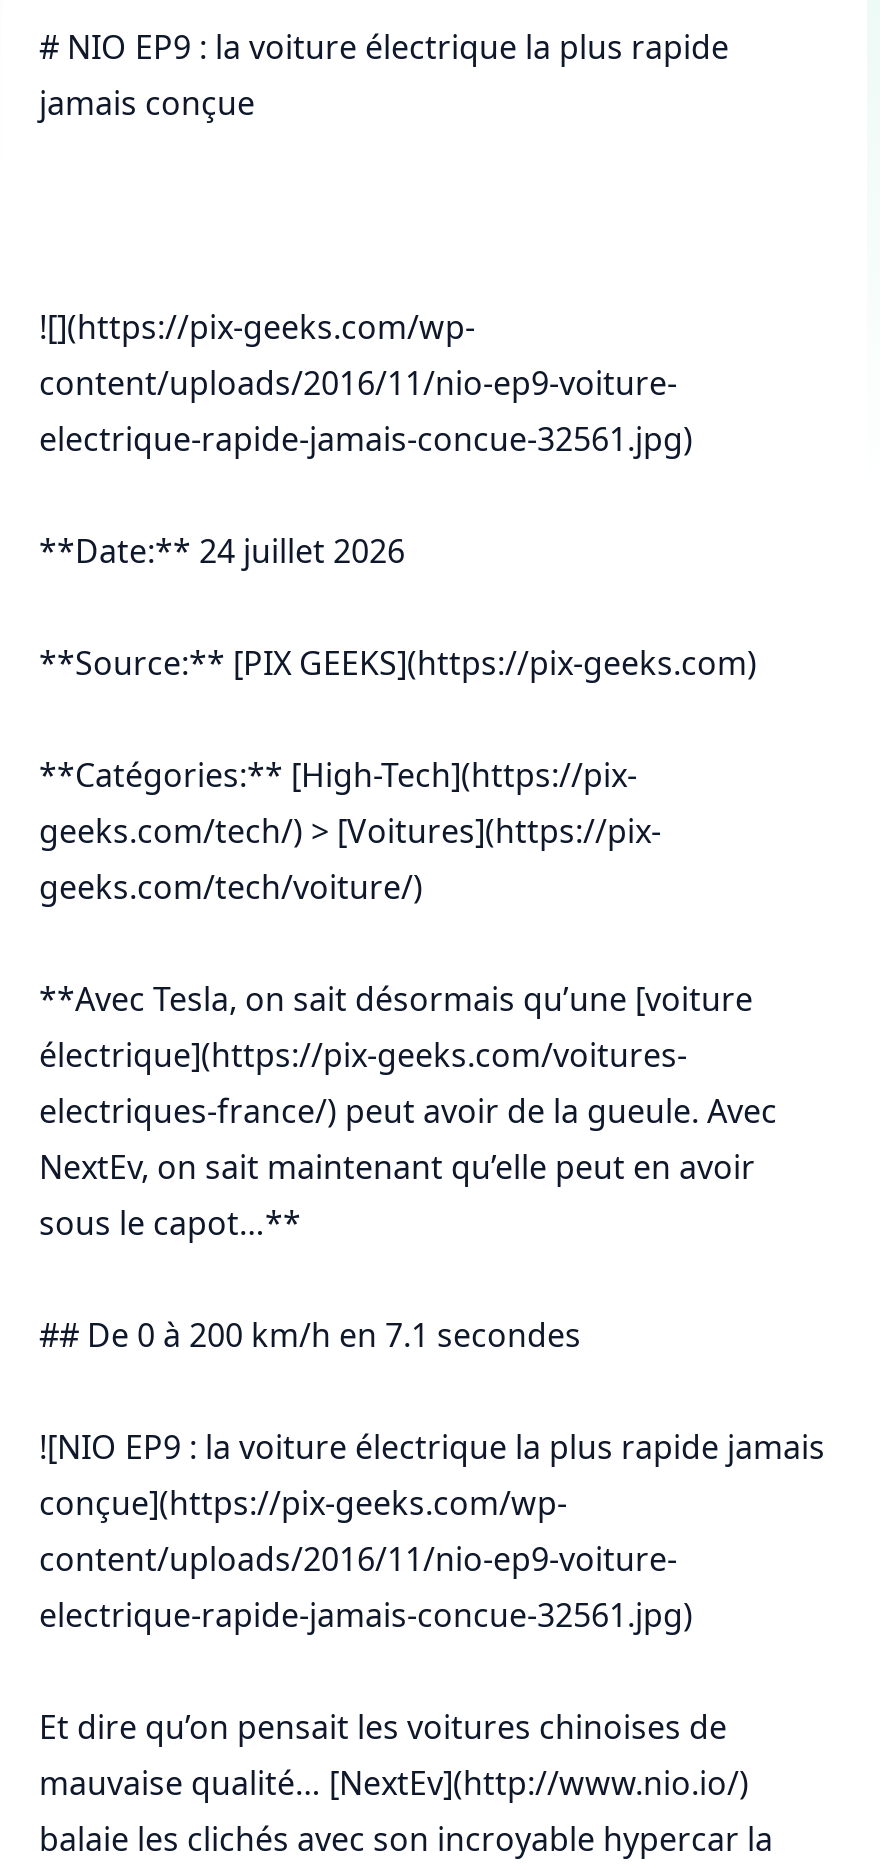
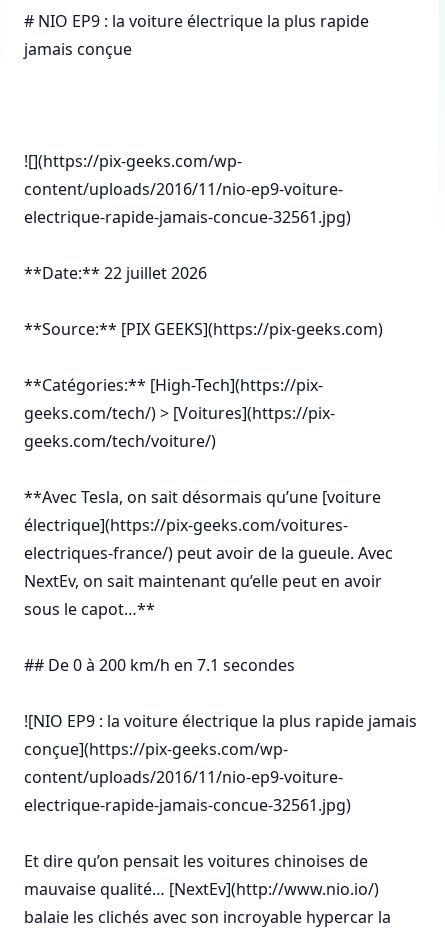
[39,529,405,573] **Date:** 24 juillet 2026 -> [24,262,207,284] **Date:** 22 juillet 2026

